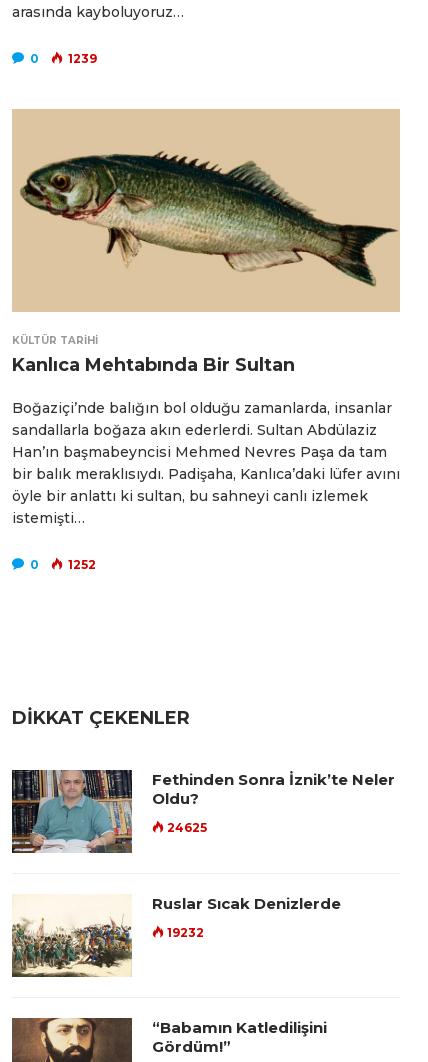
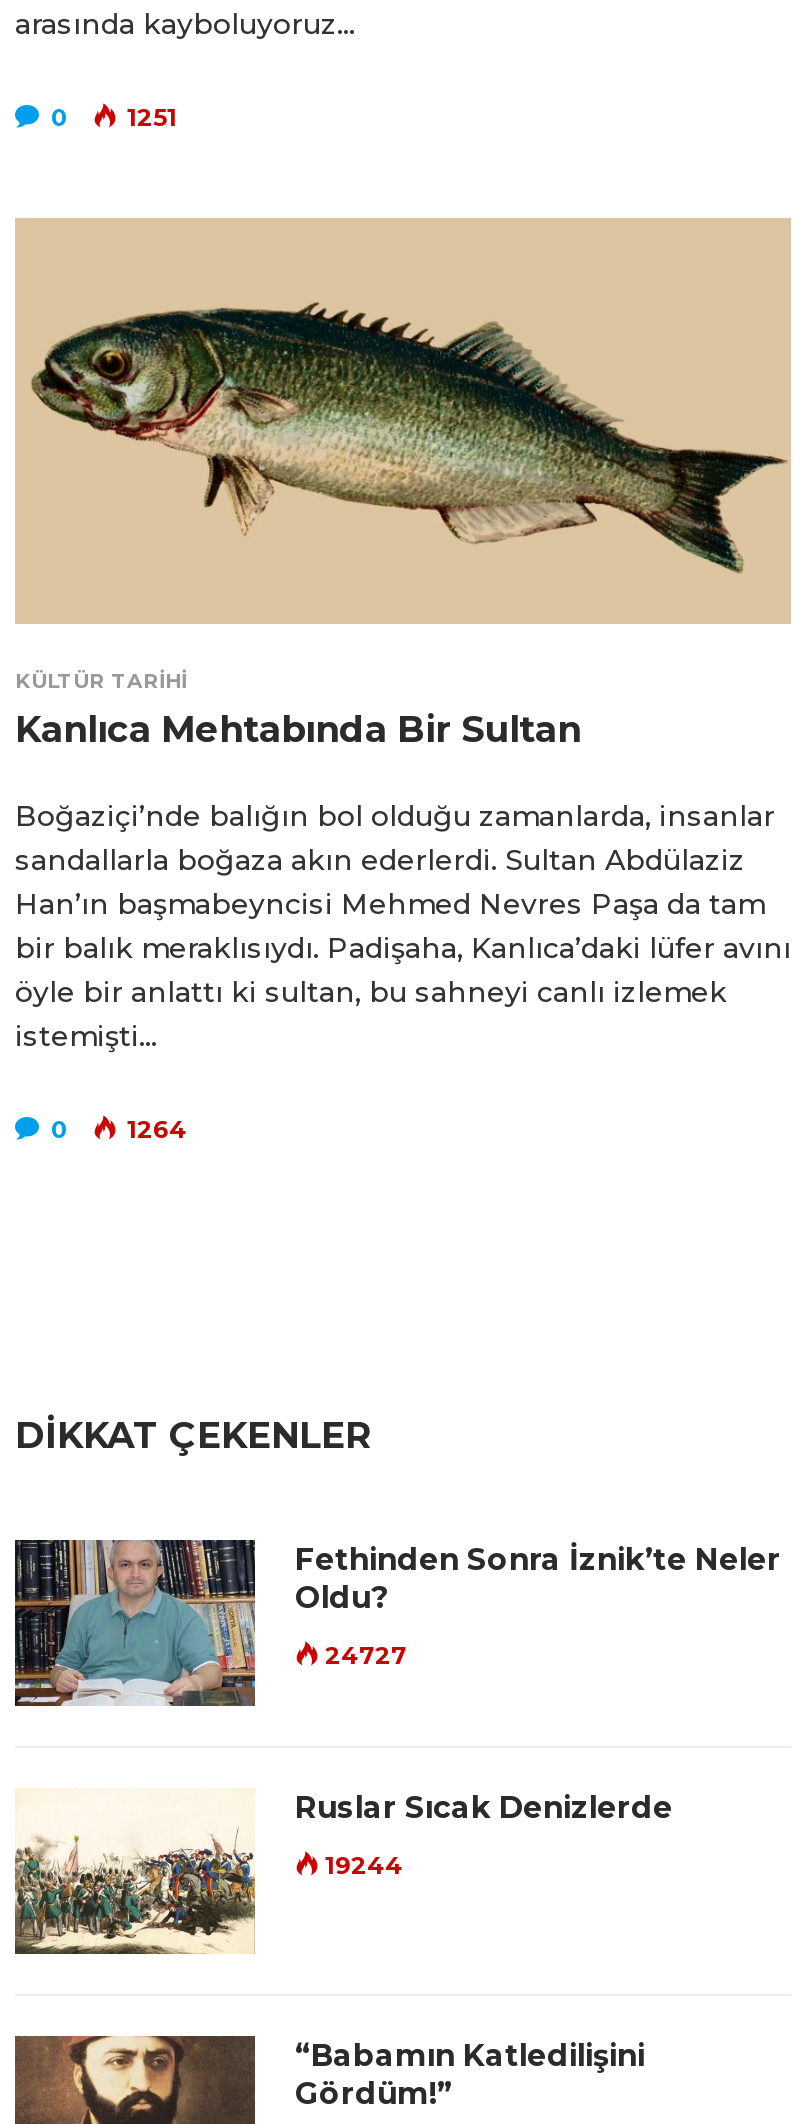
[30,51,97,66] 0 1239 -> [51,101,177,131] 0 1251
[30,557,96,572] 0 1252 -> [51,1114,187,1144] 0 1264
[164,820,207,835] 24625 -> [319,1640,407,1670] 24727
[164,925,204,940] 19232 -> [319,1850,403,1880] 19244

